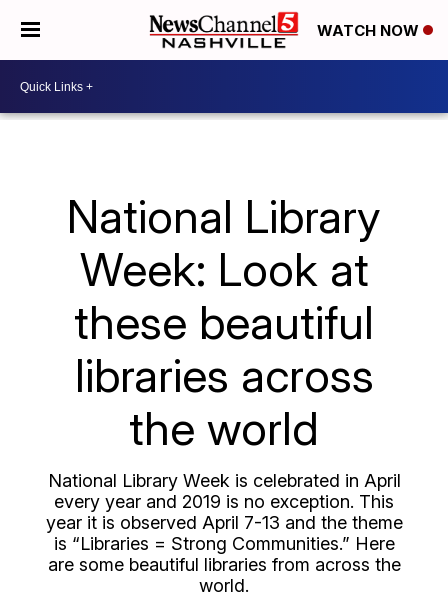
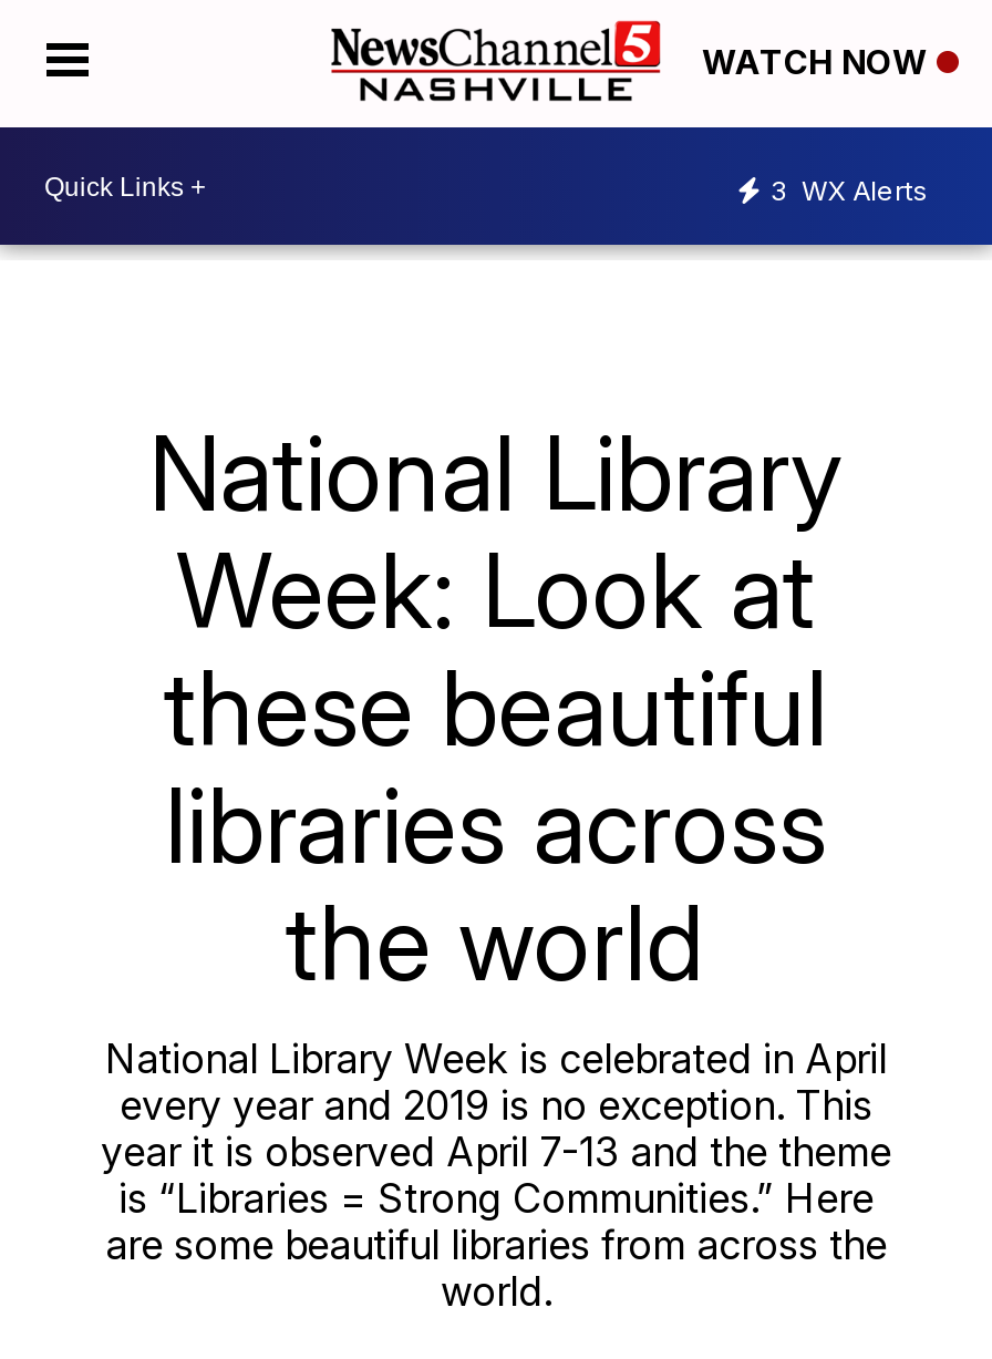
none -> [771,173,928,206] 3 WX Alerts

